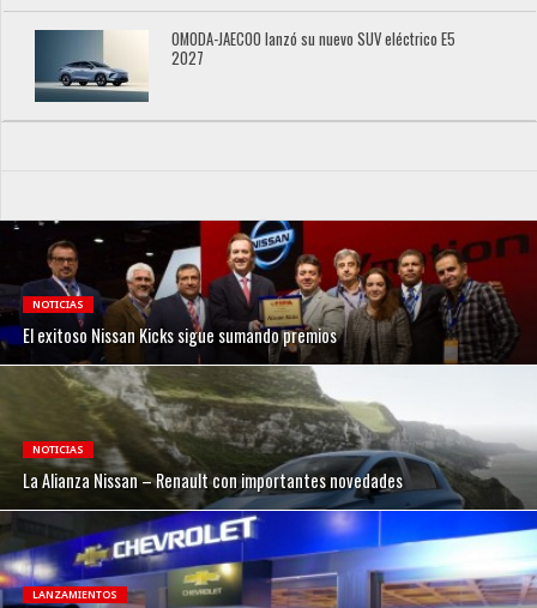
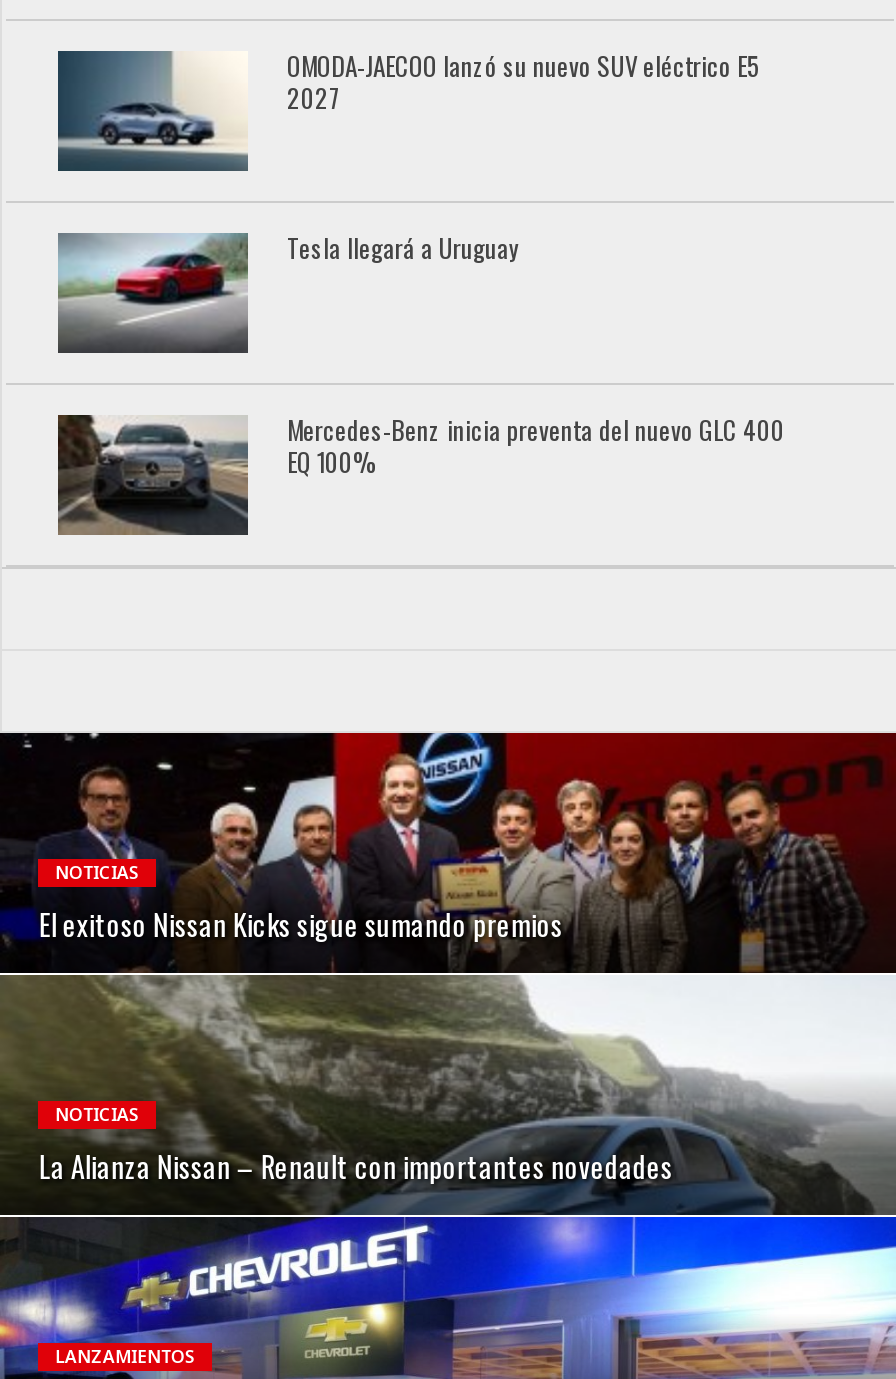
none -> [56,229,519,355] [image] | Tesla llegará a Uruguay
none -> [58,411,785,537] [image] | Mercedes-Benz inicia preventa del nuevo GLC 400 | EQ 100%

